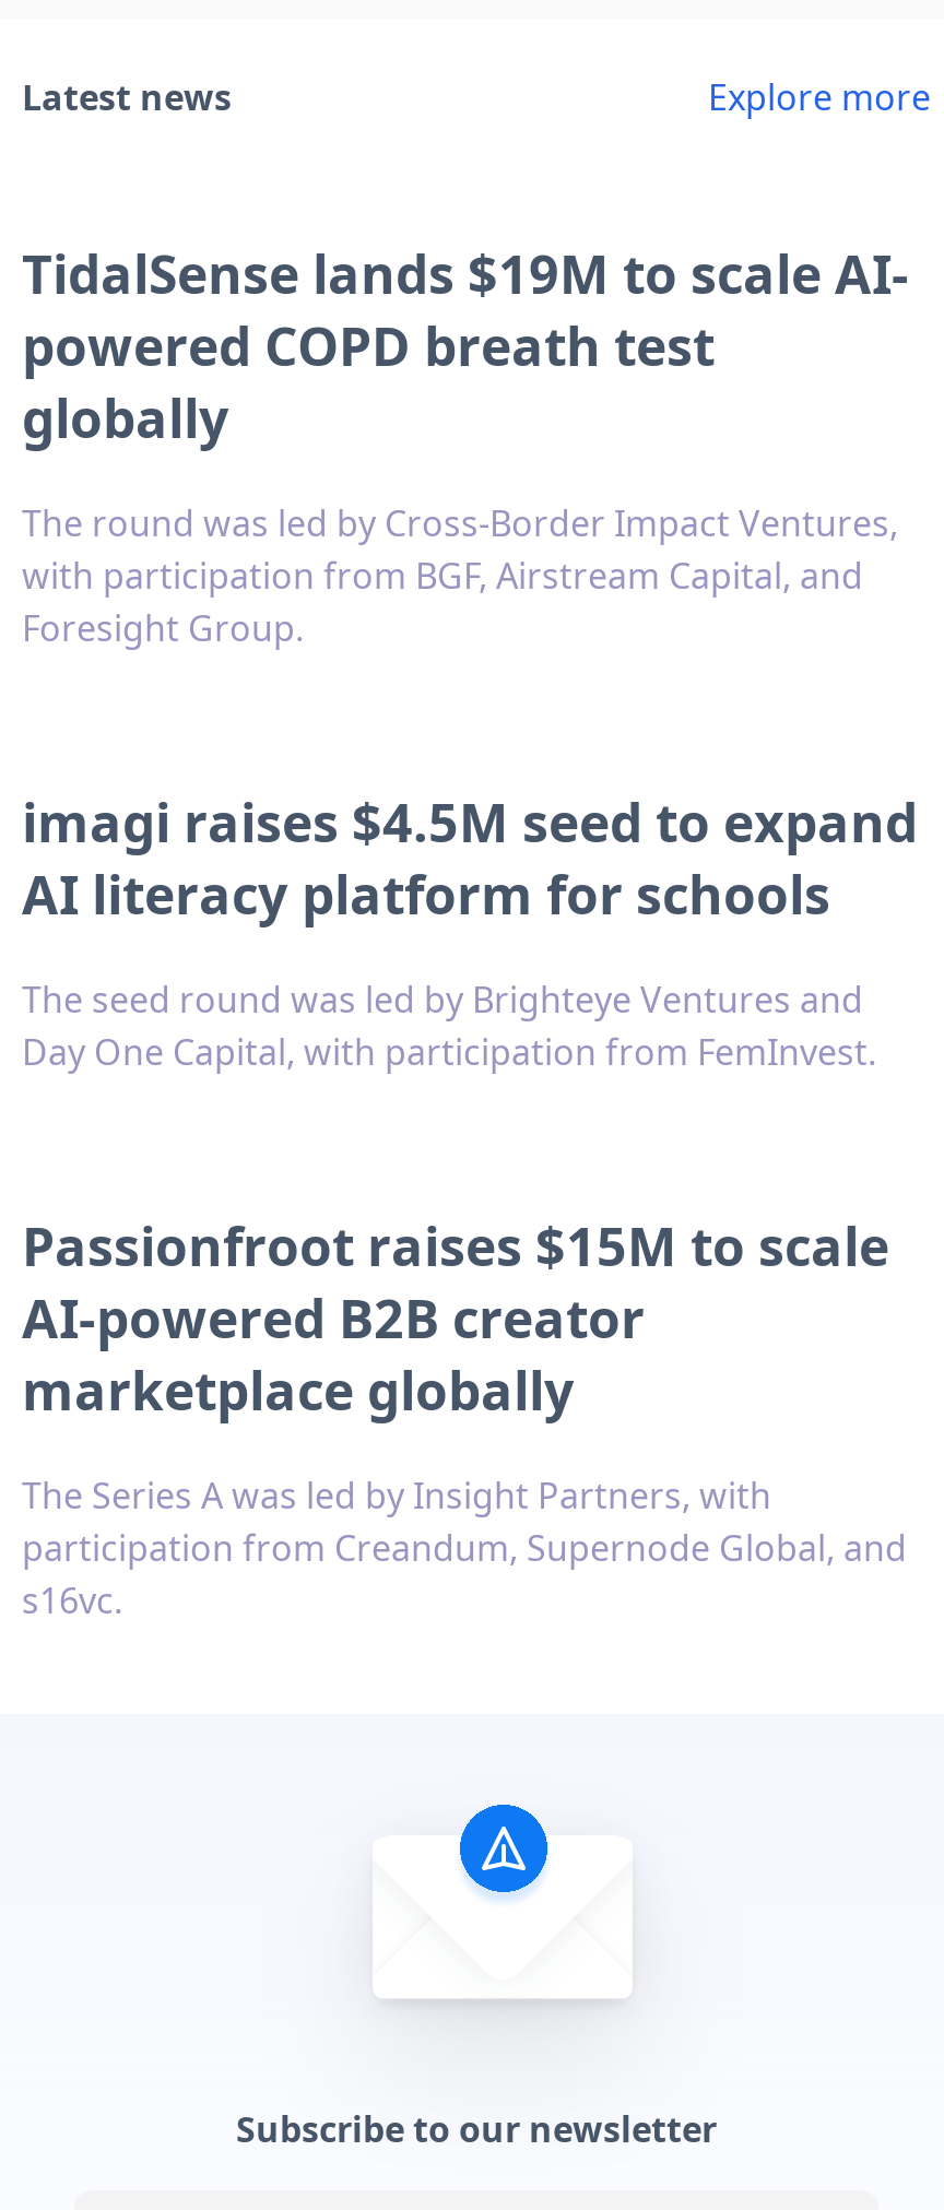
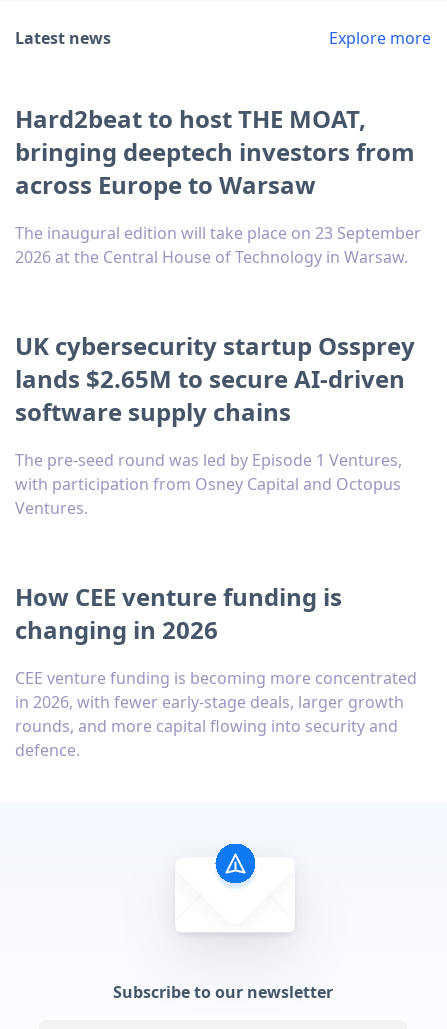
[22,237,909,453] TidalSense lands $19M to scale AI- | powered COPD breath test | globally -> [15,102,415,201] Hard2beat to host THE MOAT, | bringing deeptech investors from | across Europe to Warsaw
[22,499,898,652] The round was led by Cross-Border Impact Ventures, | with participation from BGF, Airstream Capital, and | Foresight Group. -> [15,222,421,268] The inaugural edition will take place on 23 September | 2026 at the Central House of Technology in Warsaw.
[22,785,918,930] imagi raises $4.5M seed to expand | AI literacy platform for schools -> [15,329,415,428] UK cybersecurity startup Ossprey | lands $2.65M to secure AI-driven | software supply chains
[22,976,876,1076] The seed round was led by Brighteye Ventures and | Day One Capital, with participation from FemInvest. -> [15,449,402,519] The pre-seed round was led by Episode 1 Ventures, | with participation from Osney Capital and Octopus | Ventures.
[22,1209,889,1426] Passionfroot raises $15M to scale | AI-powered B2B creator | marketplace globally -> [15,580,342,646] How CEE venture funding is | changing in 2026
[22,1472,907,1624] The Series A was led by Insight Partners, with | participation from Creandum, Supernode Global, and | s16vc. -> [15,667,417,761] CEE venture funding is becoming more concentrated | in 2026, with fewer early-stage deals, larger growth | rounds, and more capital flowing into security and | defence.

